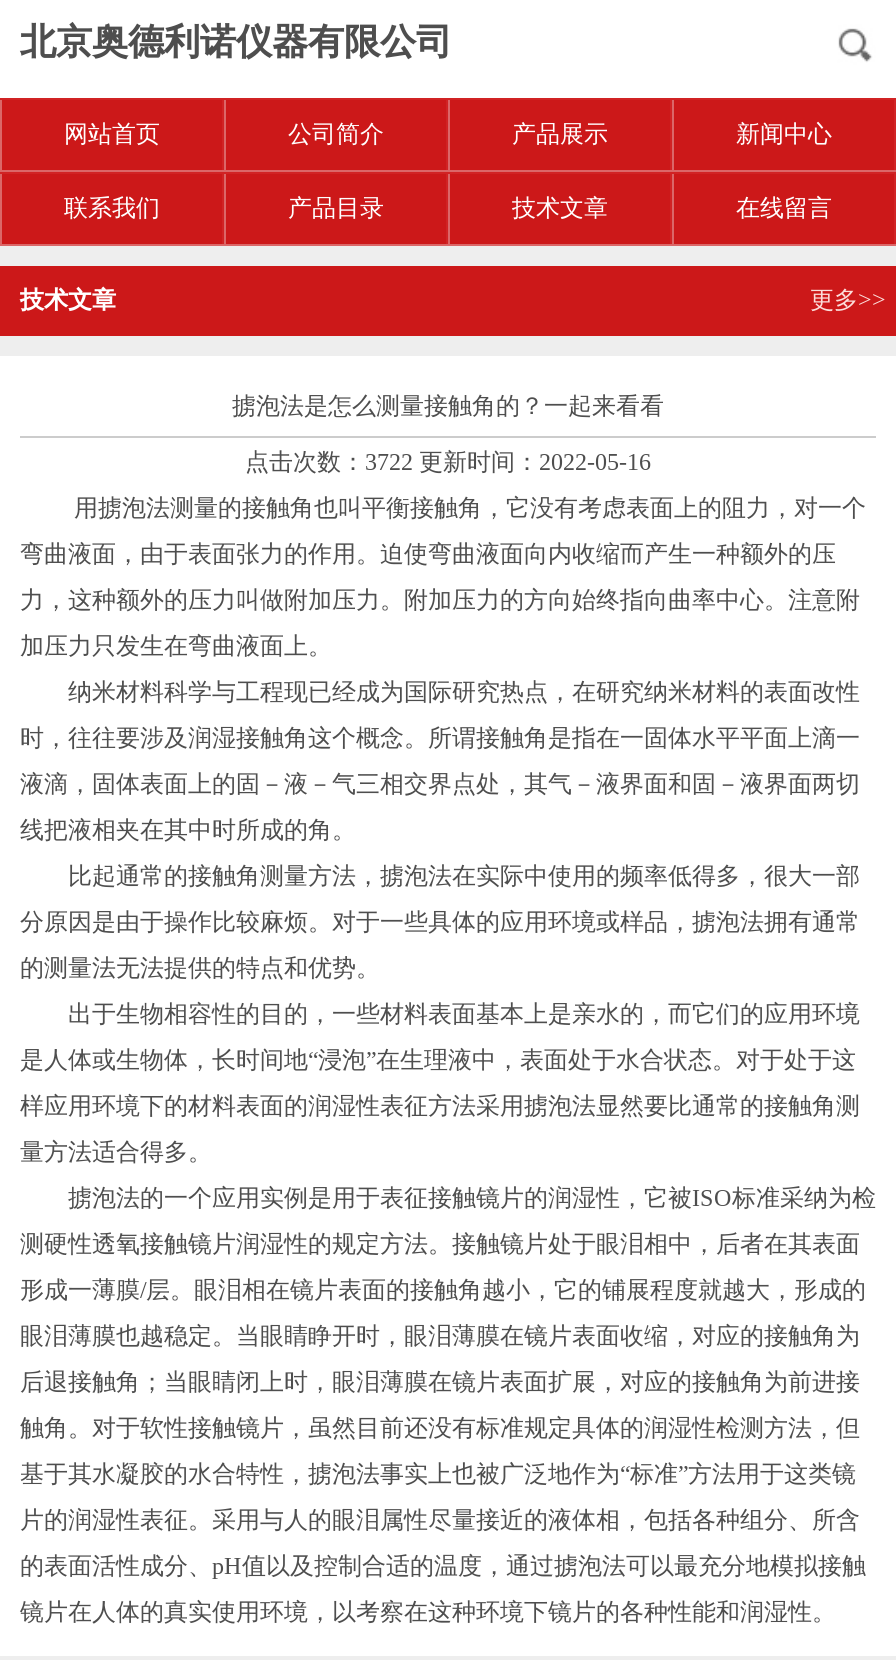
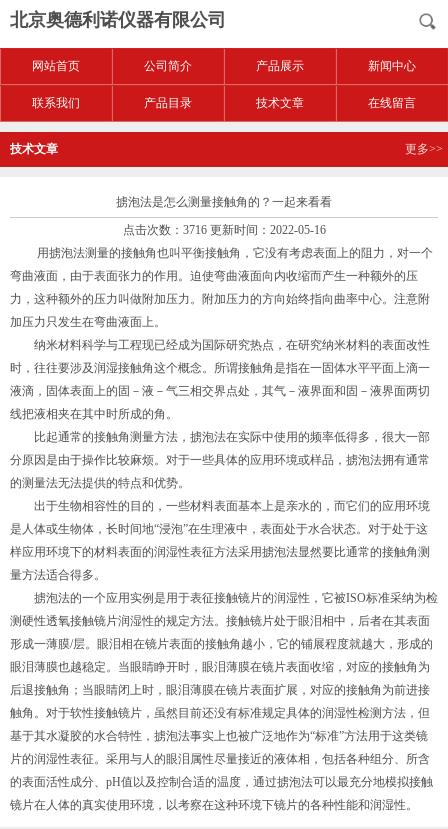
[245,448,651,476] 点击次数：3722 更新时间：2022-05-16 -> [122,223,325,237] 点击次数：3716 更新时间：2022-05-16

